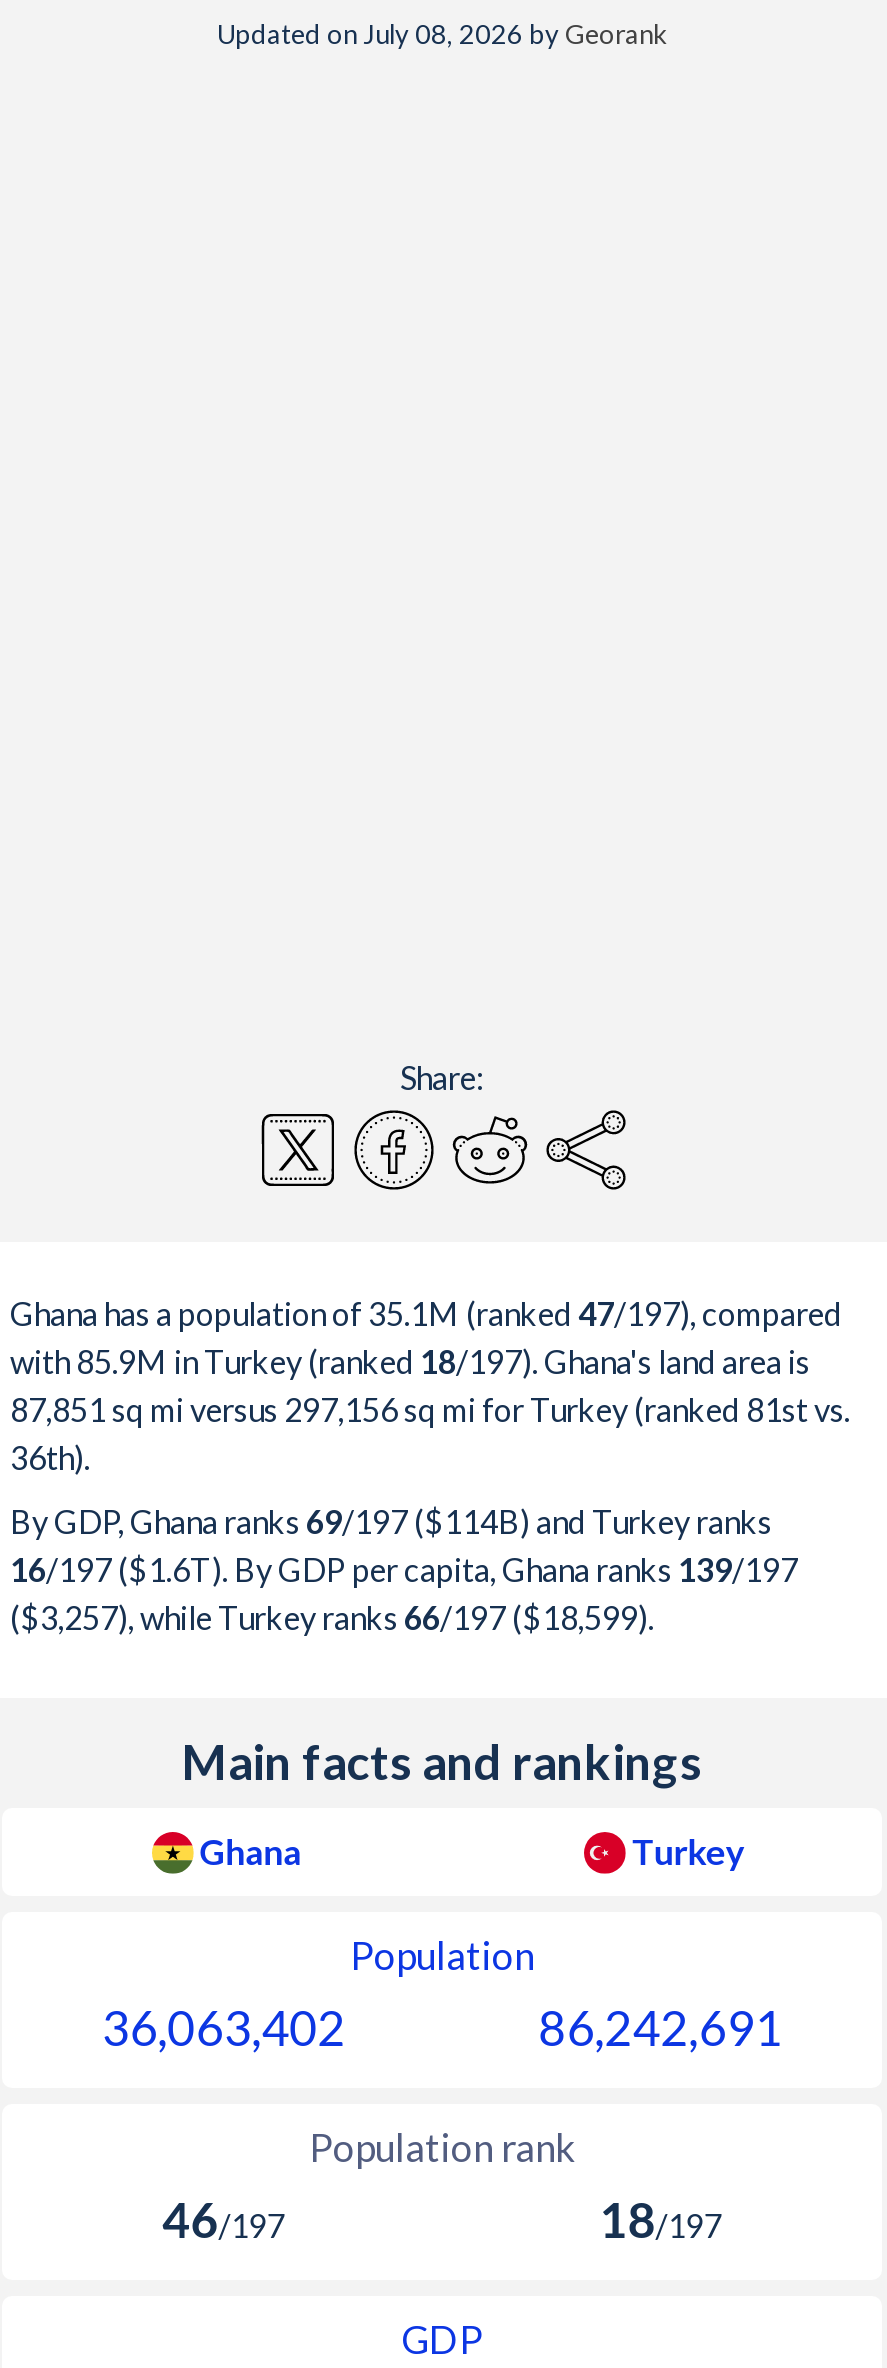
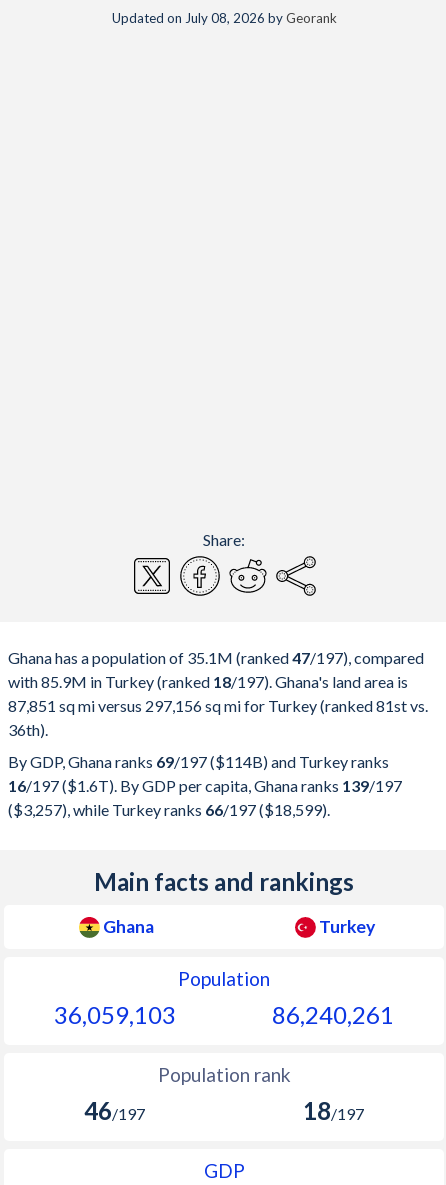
[101,1997,345,2055] 36,063,402 -> [54,1000,176,1029] 36,059,103
[539,1997,783,2055] 86,242,691 -> [272,1000,394,1029] 86,240,261

